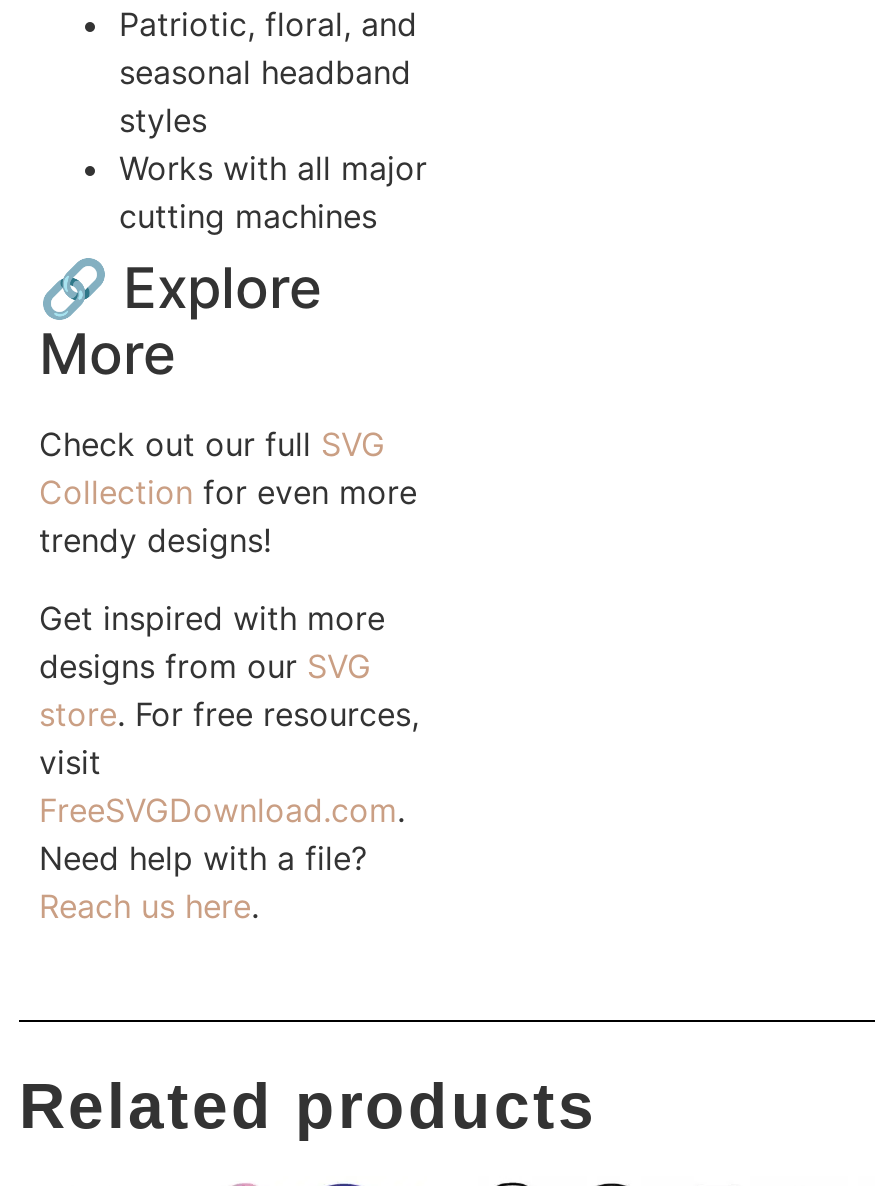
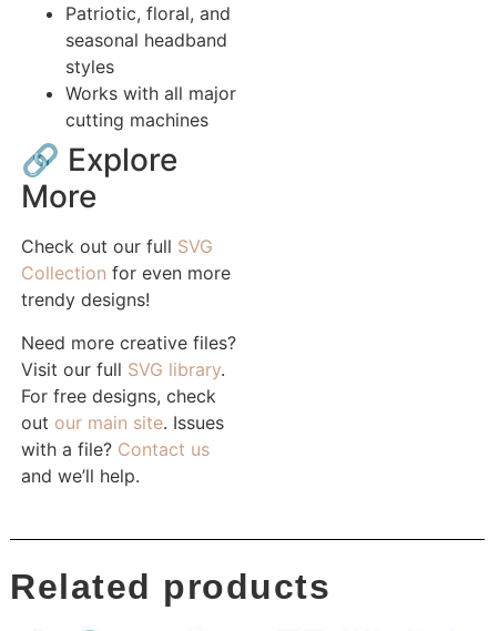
[39,597,419,925] Get inspired with more | designs from our SVG | store. For free resources, | visit | FreeSVGDownload.com. | Need help with a file? | Reach us here. -> [21,331,236,486] Need more creative files? | Visit our full SVG library. | For free designs, check | out our main site. Issues | with a file? Contact us | and we’ll help.

